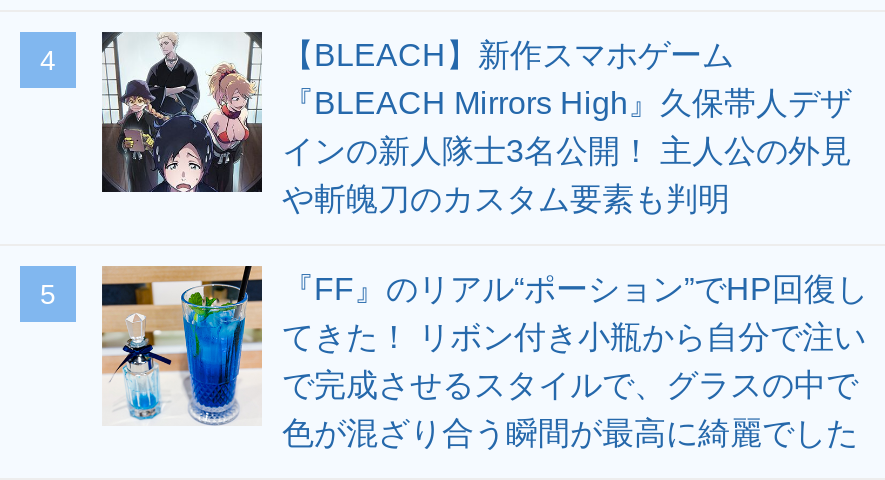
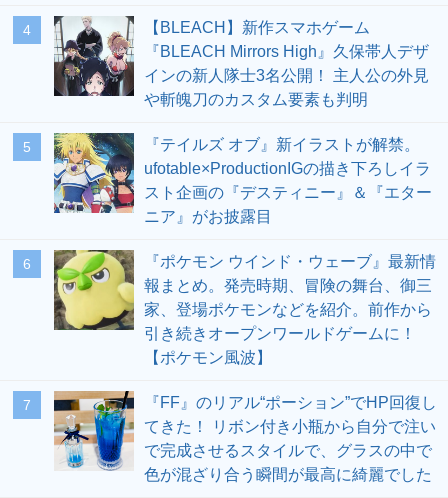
none -> [23,132,436,413] [image] | 『テイルズ オブ』新イラストが解禁。 | ufotable×ProductionIGの描き下ろしイラ | スト企画の『デスティニー』＆『エター | ニア』がお披露目 | 6 | 『ポケモン ウインド・ウェーブ』最新情 | 報まとめ。発売時期、冒険の舞台、御三 | 家、登場ポケモンなどを紹介。前作から | 引き続きオープンワールドゲームに！ | 【ポケモン風波】 | 7
none -> [53,249,130,331] [image]

